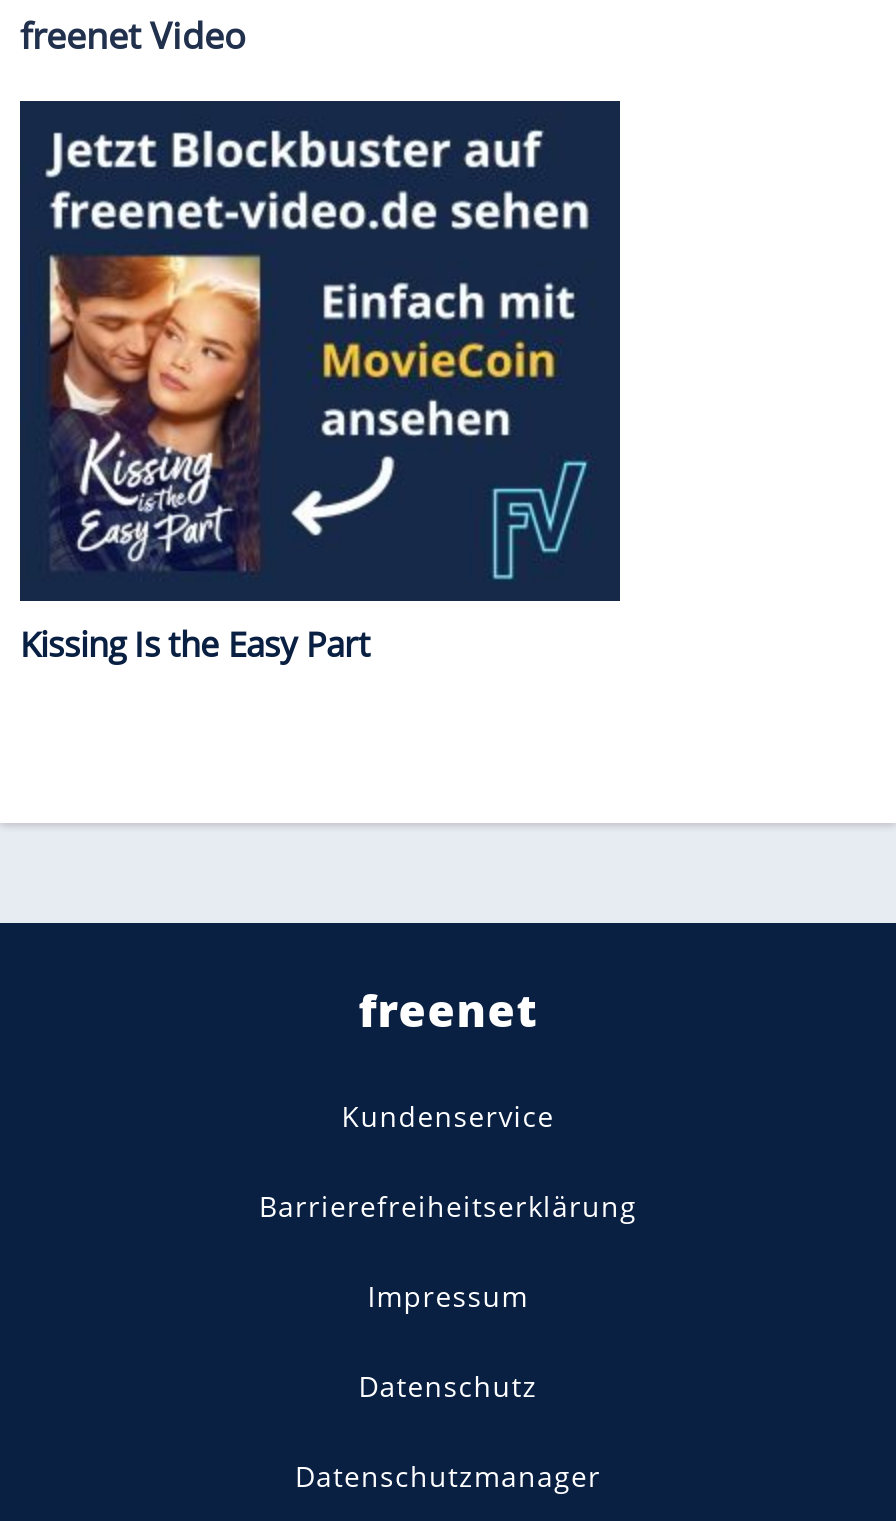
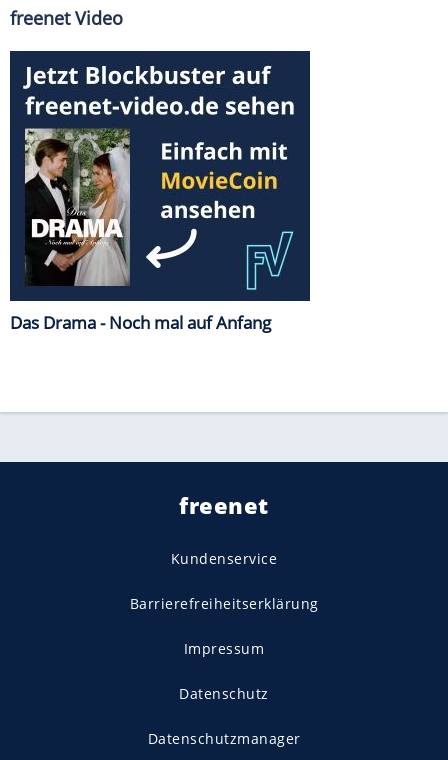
[20,254,370,667] [image] | Kissing Is the Easy Part -> [10,128,271,334] [image] | Das Drama - Noch mal auf Anfang

